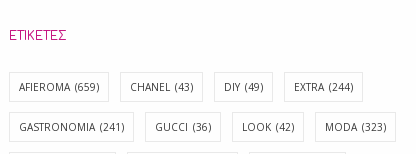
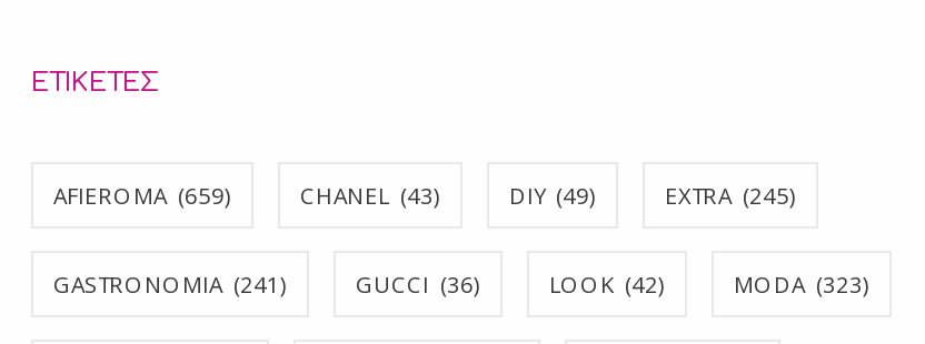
[294,79,353,93] EXTRA (244) -> [665,179,796,210] EXTRA (245)

